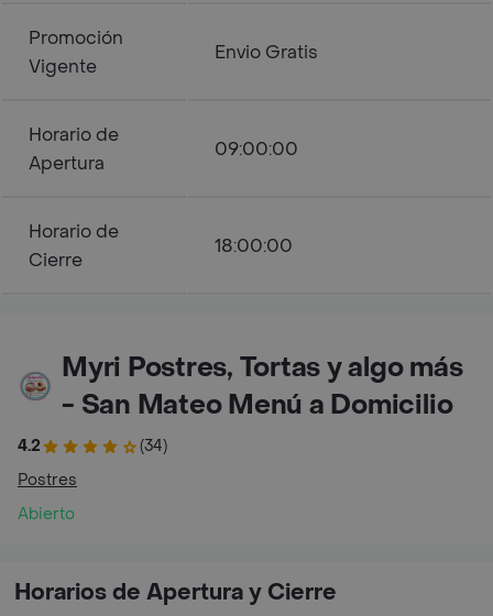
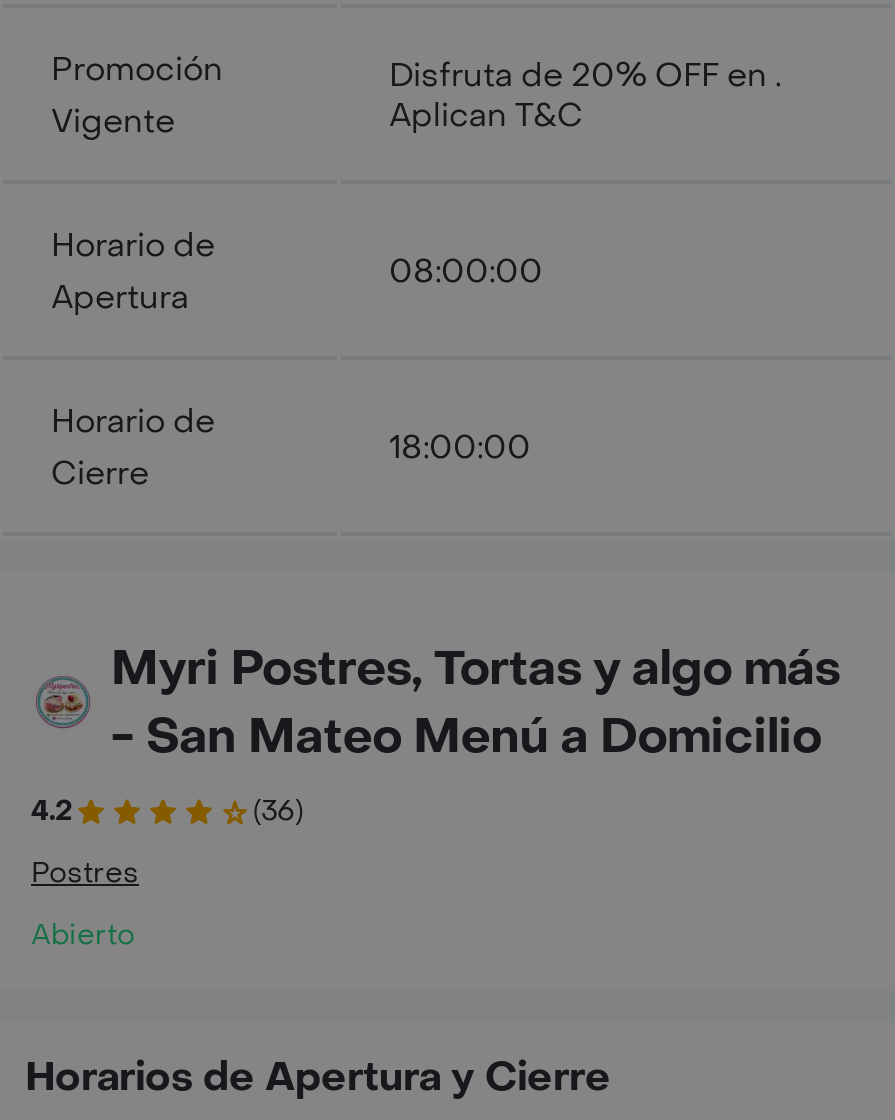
[215,41,318,64] Envio Gratis -> [389,54,781,136] Disfruta de 20% OFF en . | Aplican T&C
[215,137,298,161] 09:00:00 -> [389,250,543,292] 08:00:00
[140,436,167,457] (34) -> [253,792,303,830] (36)

